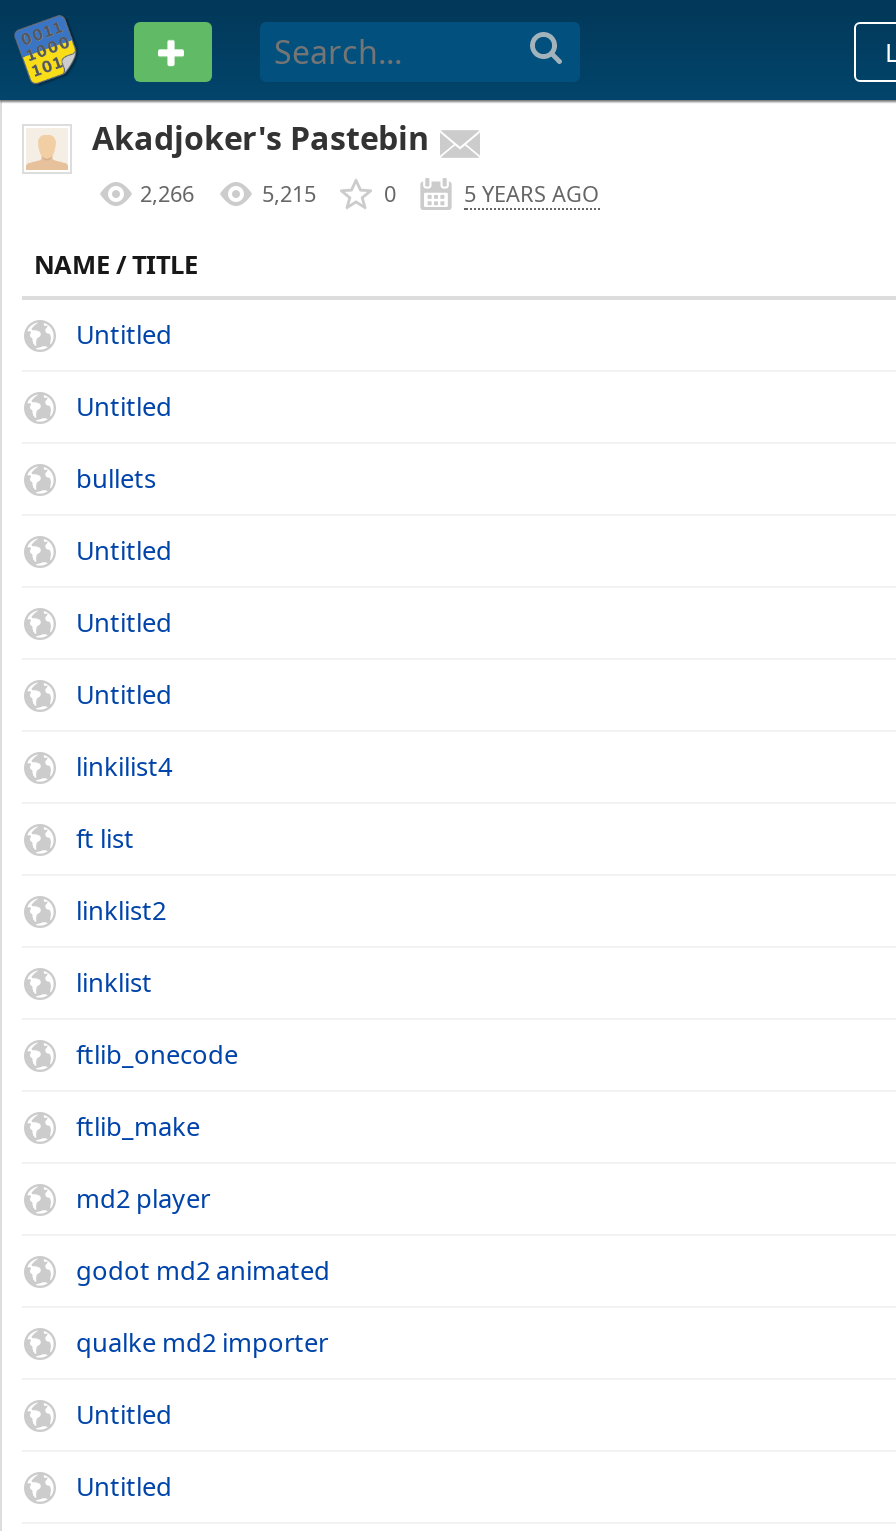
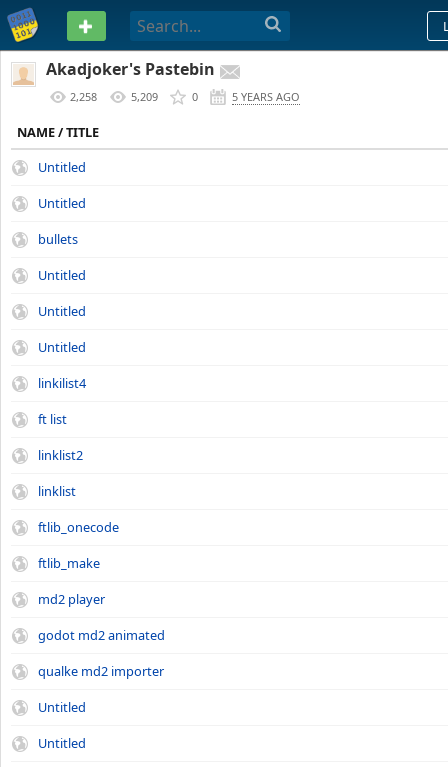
[140,178,194,208] 2,266 -> [70,89,97,104] 2,258
[262,178,316,208] 5,215 -> [131,89,158,104] 5,209

